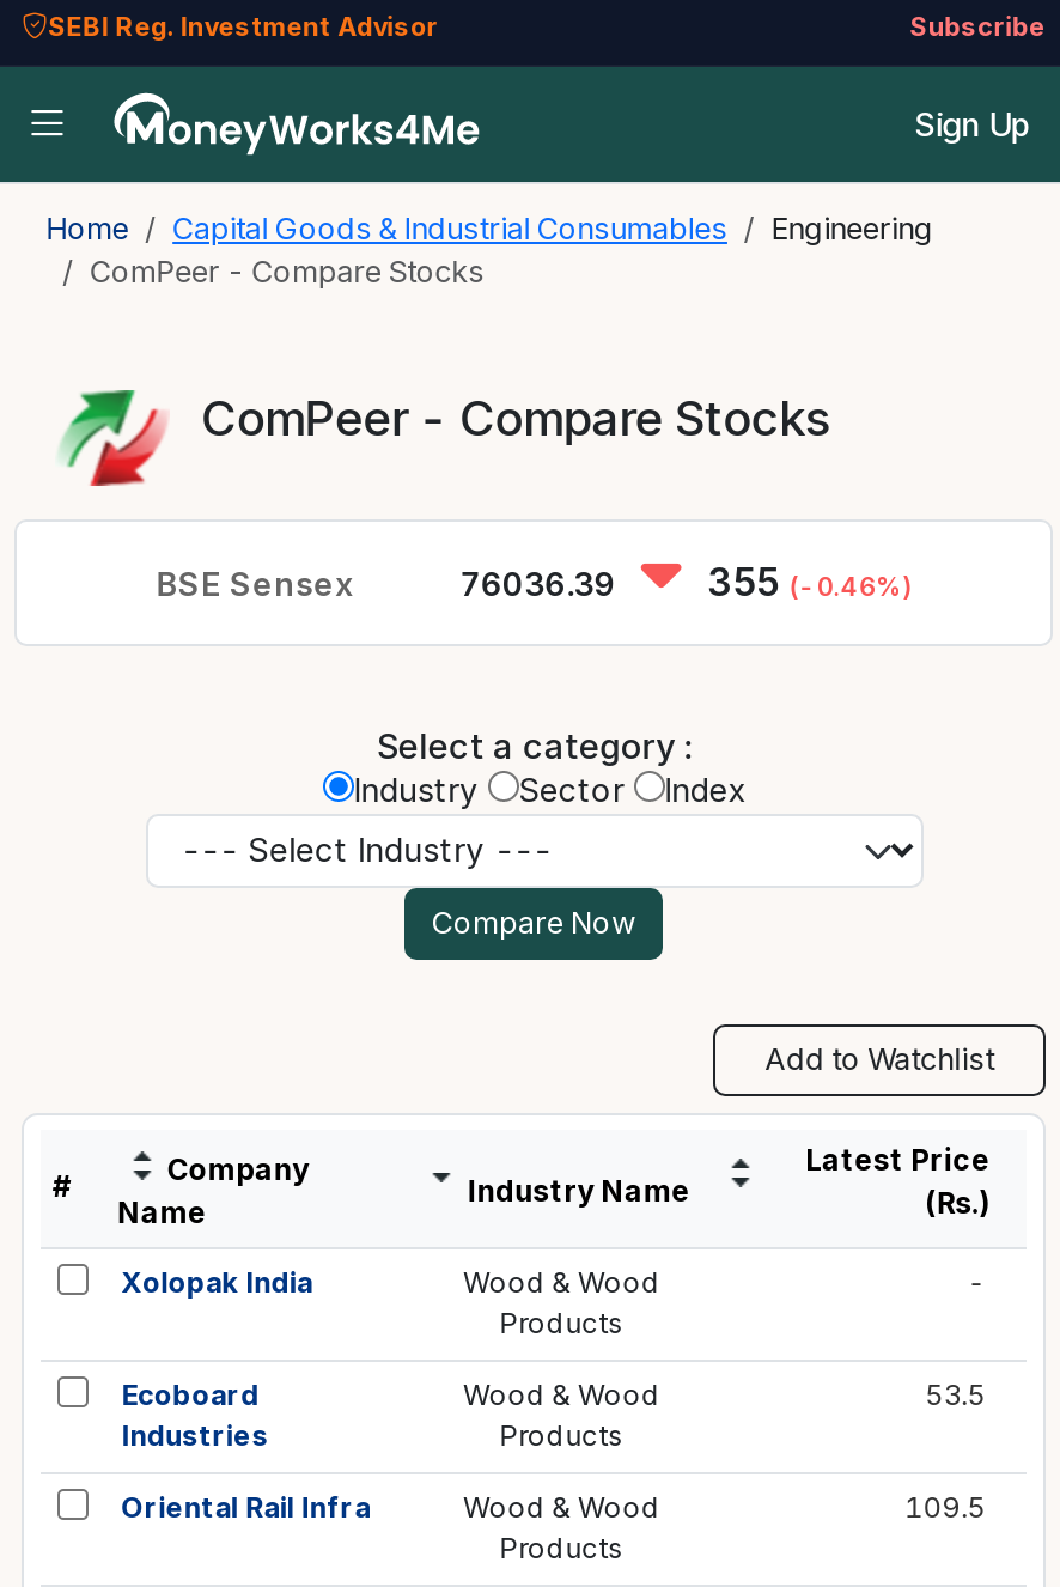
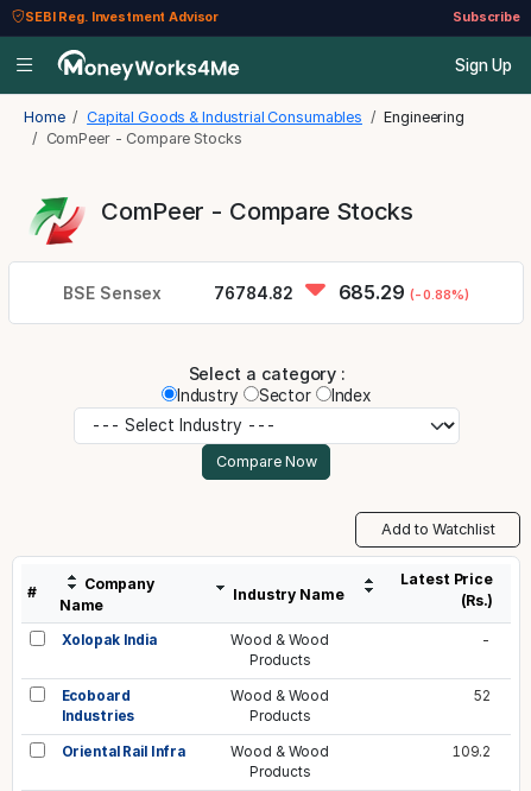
[460,565,625,604] 76036.39 -> [214,284,297,303] 76784.82
[707,558,911,606] 355 (-0.46%) -> [338,281,469,304] 685.29 (-0.88%)
[925,1379,986,1413] 53.5 -> [473,688,491,705] 52
[904,1492,986,1525] 109.5 -> [451,744,491,760] 109.2

